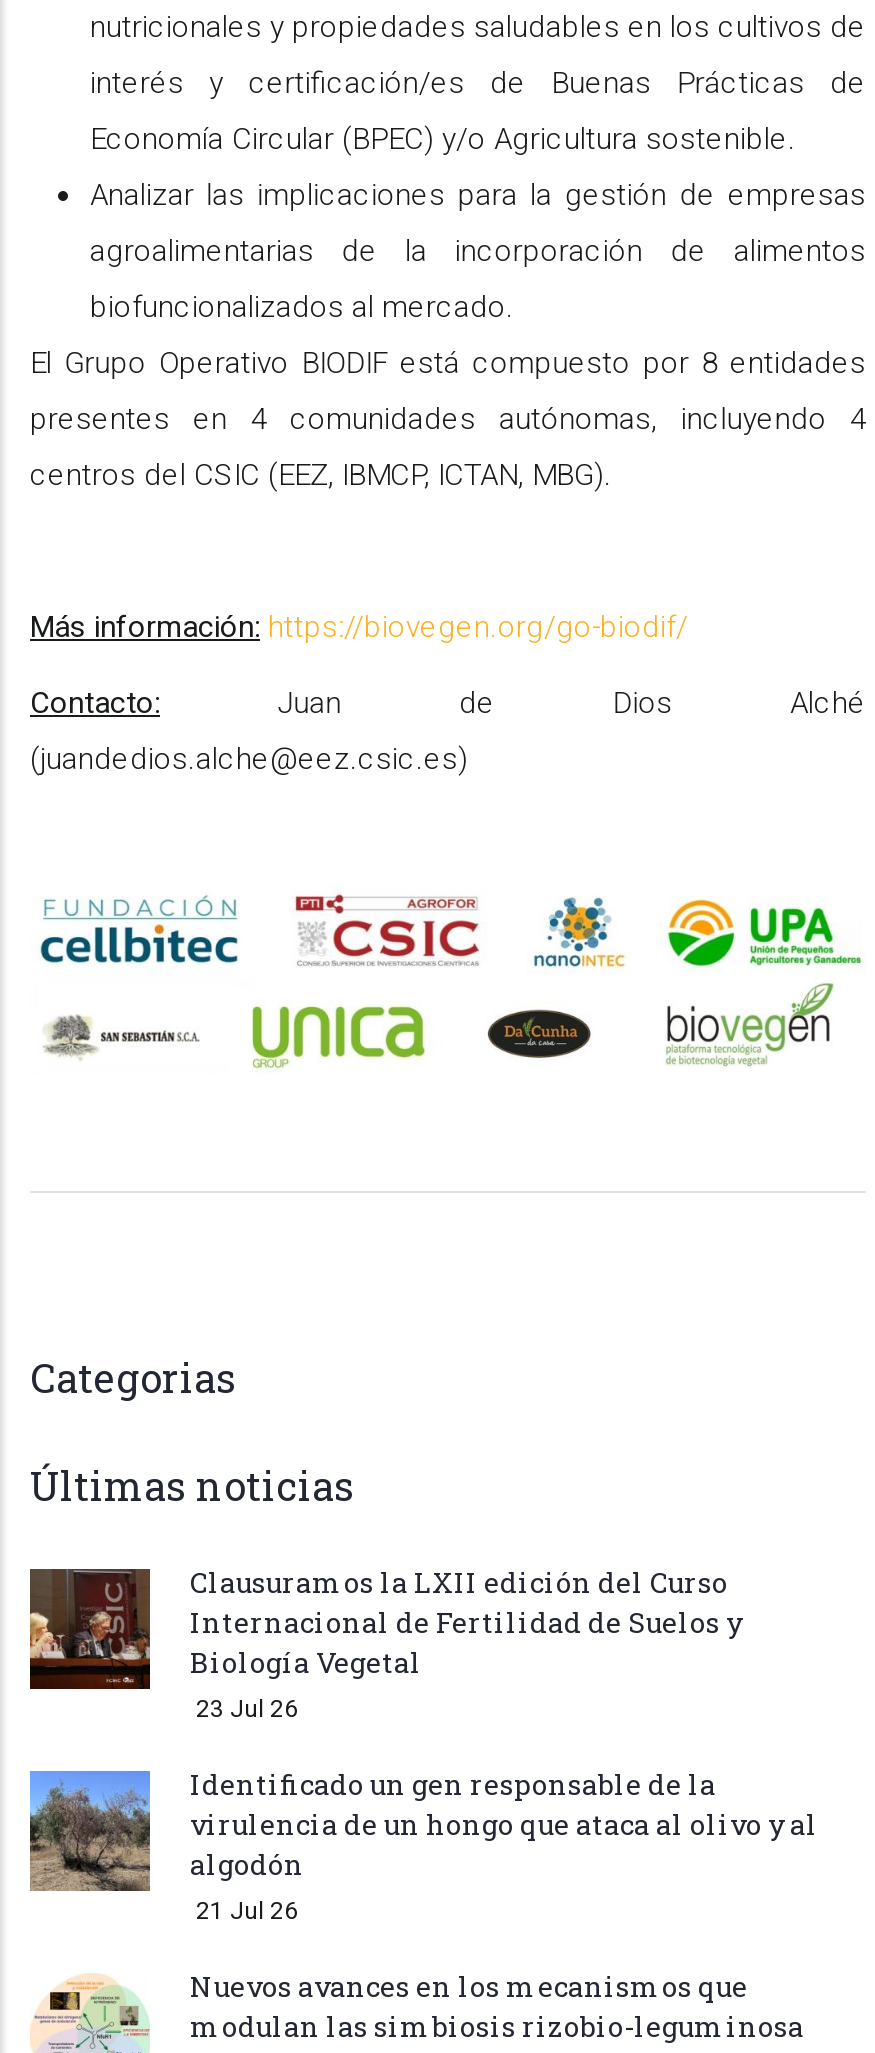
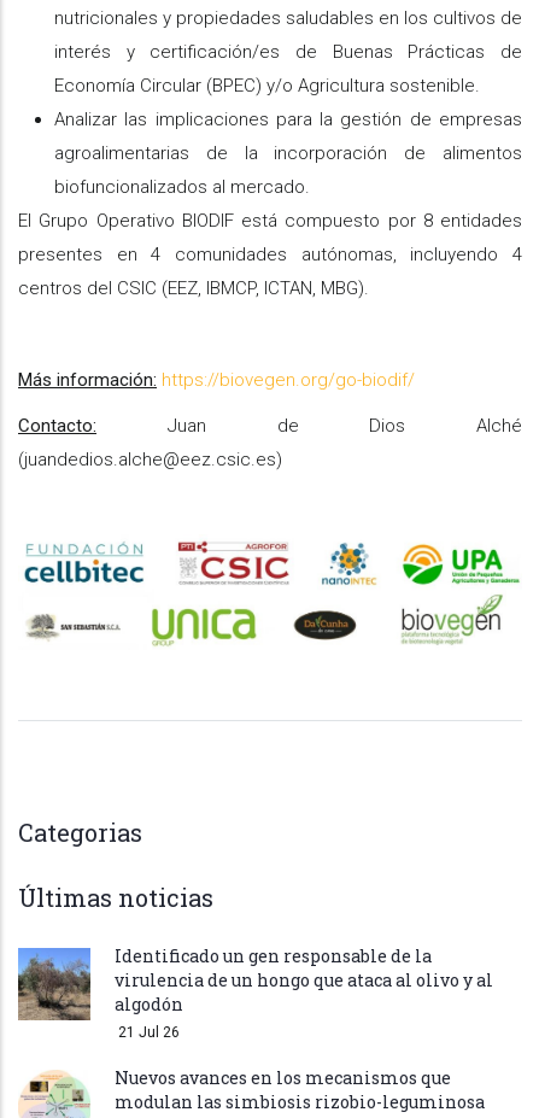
[28,1563,742,1723] [image] | Clausuramos la LXII edición del Curso | Internacional de Fertilidad de Suelos y | Biología Vegetal | 23 Jul 26 -> none

